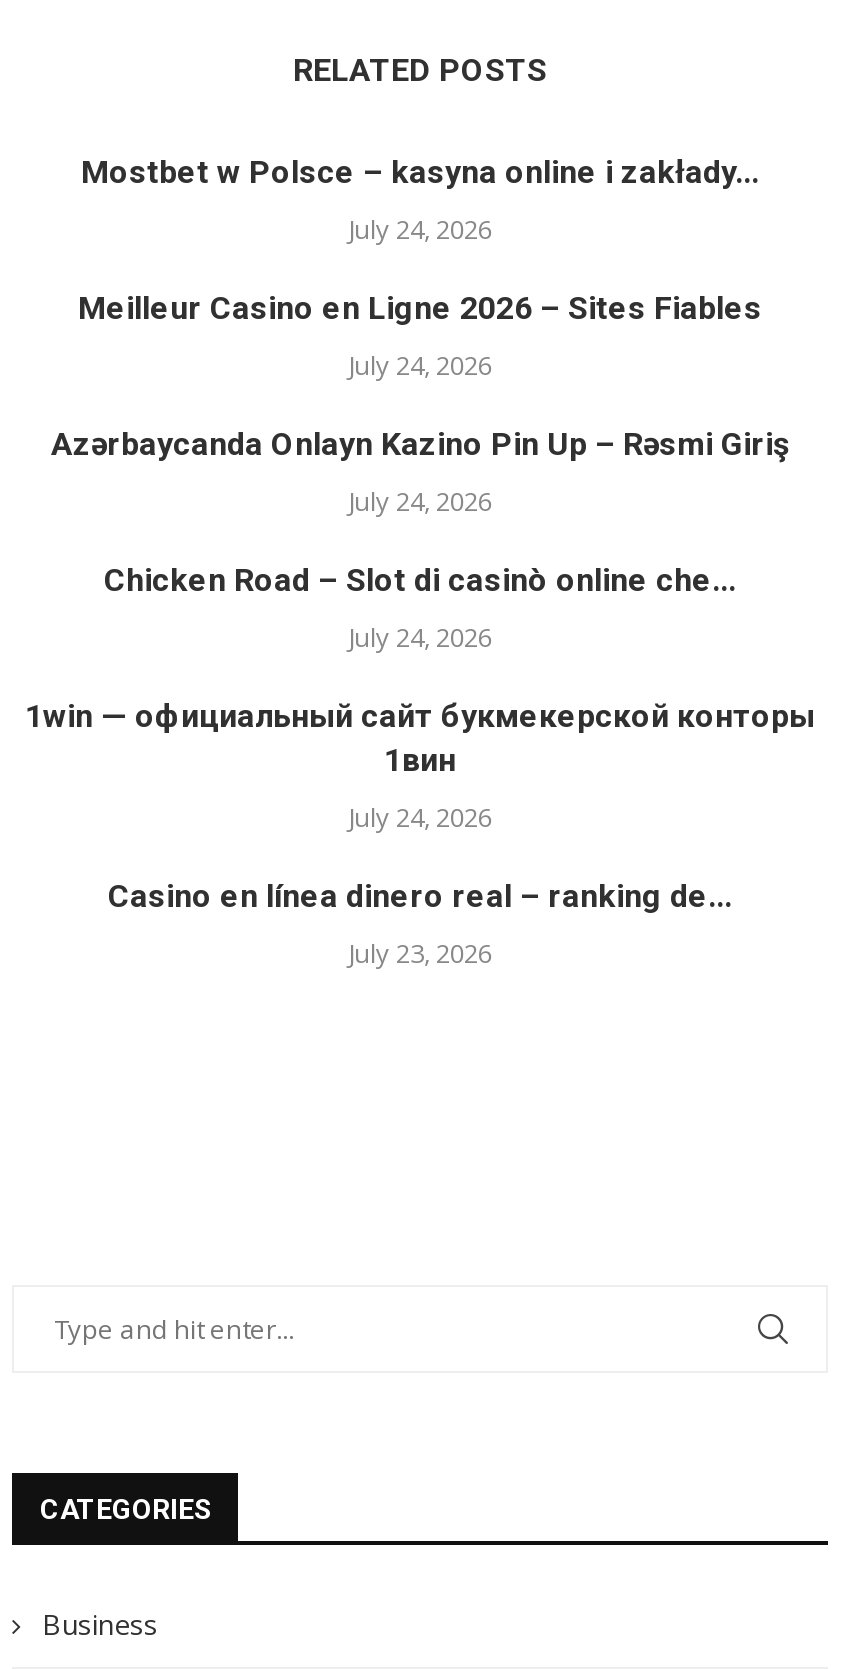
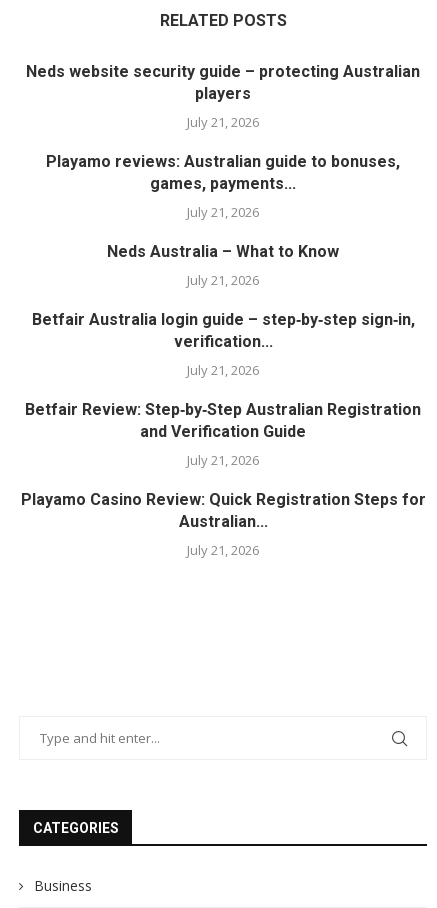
[81,154,759,192] Mostbet w Polsce – kasyna online i zakłady... -> [26,62,420,103] Neds website security guide – protecting Australian | players
[348,212,492,248] July 24, 2026 -> [187,113,259,131] July 21, 2026
[78,290,762,328] Meilleur Casino en Ligne 2026 – Sites Fiables -> [46,152,400,193] Playamo reviews: Australian guide to bonuses, | games, payments...
[348,348,492,384] July 24, 2026 -> [187,203,259,221] July 21, 2026
[51,426,789,464] Azərbaycanda Onlayn Kazino Pin Up – Rəsmi Giriş -> [107,242,339,261] Neds Australia – What to Know
[348,484,492,520] July 24, 2026 -> [187,271,259,289] July 21, 2026
[104,562,736,600] Chicken Road – Slot di casinò online che... -> [31,310,414,351] Betfair Australia login guide – step‑by‑step sign‑in, | verification...
[348,620,492,656] July 24, 2026 -> [187,361,259,379] July 21, 2026
[25,698,815,780] 1win — официальный сайт букмекерской конторы | 1вин -> [25,400,421,441] Betfair Review: Step‑by‑Step Australian Registration | and Verification Guide
[348,800,492,836] July 24, 2026 -> [187,451,259,469] July 21, 2026
[108,878,732,916] Casino en línea dinero real – ranking de... -> [20,490,425,531] Playamo Casino Review: Quick Registration Steps for | Australian...
[348,936,492,972] July 23, 2026 -> [187,541,259,559] July 21, 2026

